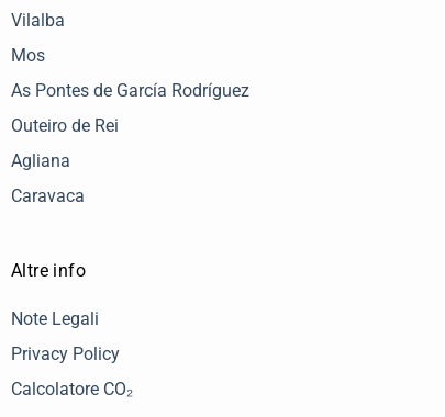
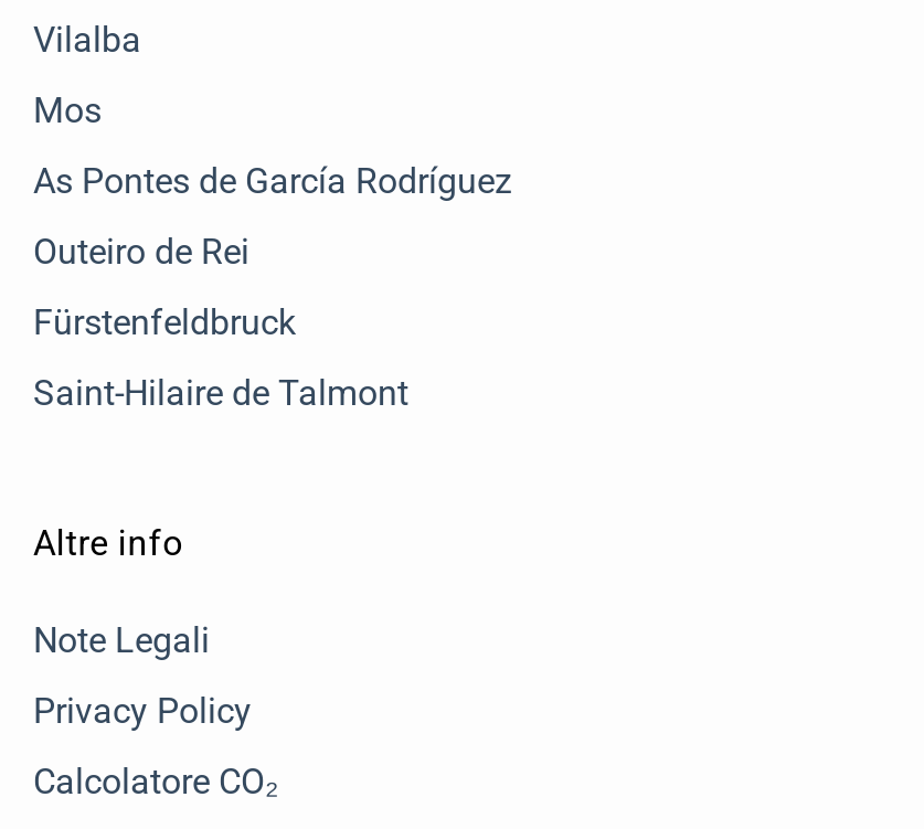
[11,151,70,172] Agliana -> [33,302,296,344] Fürstenfeldbruck
[11,186,85,207] Caravaca -> [33,373,408,415] Saint-Hilaire de Talmont

